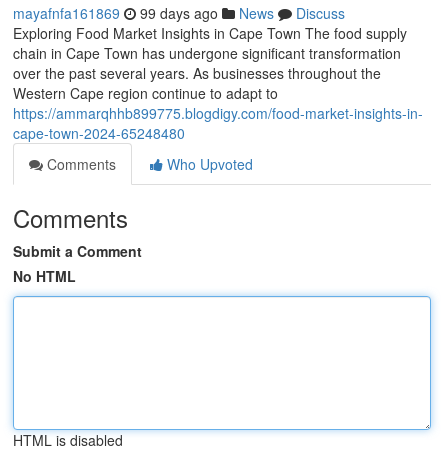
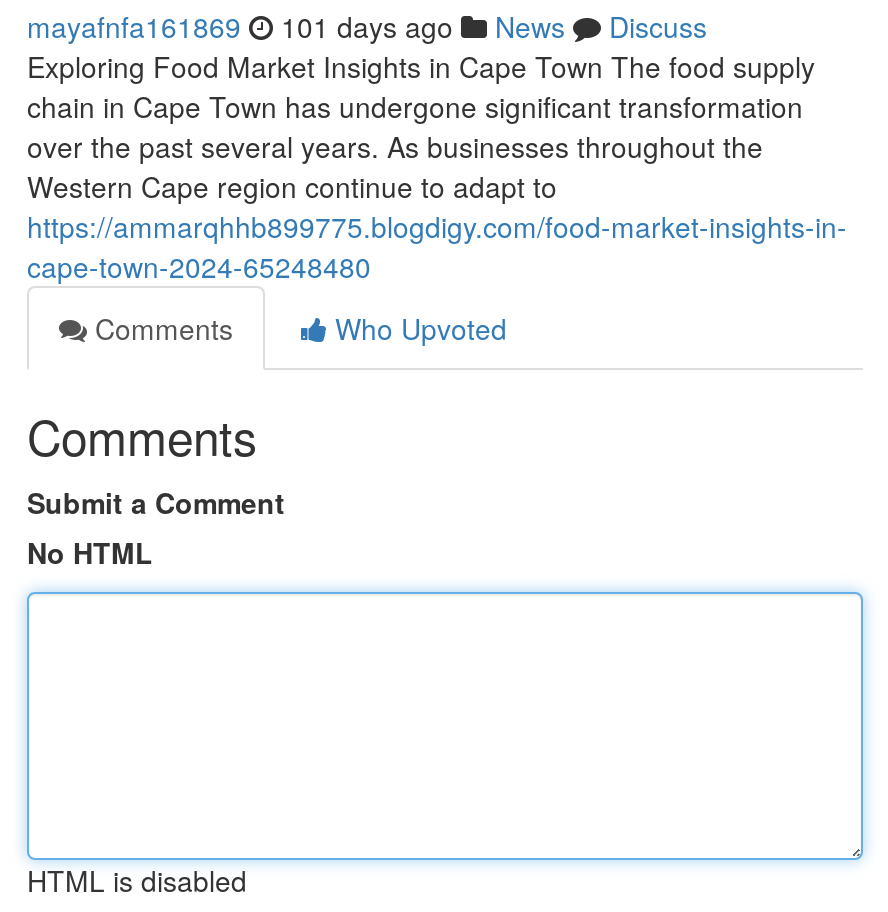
[13,3,345,23] mayafnfa161869 99 days ago News Discuss -> [27,6,707,46] mayafnfa161869 101 days ago News Discuss

